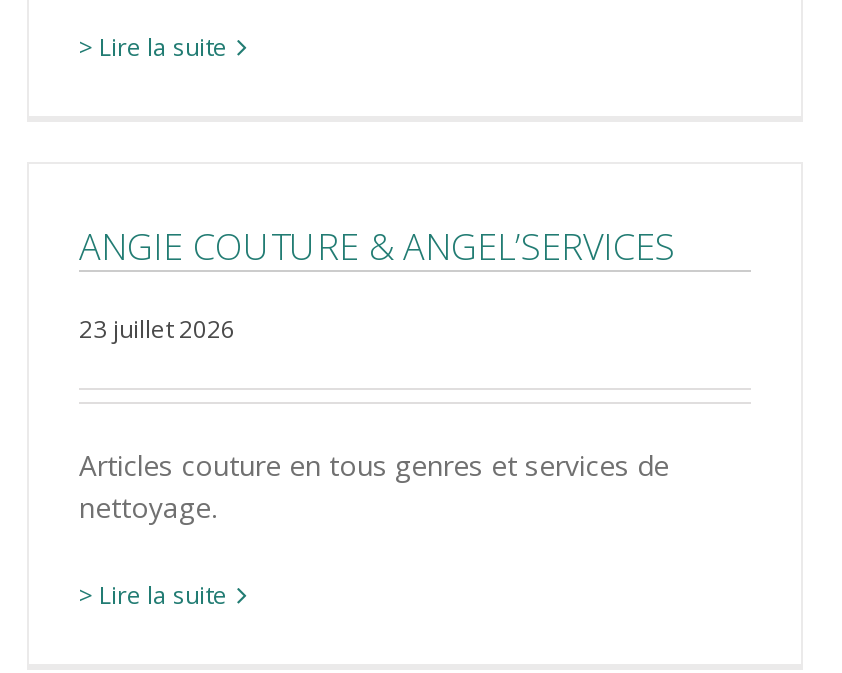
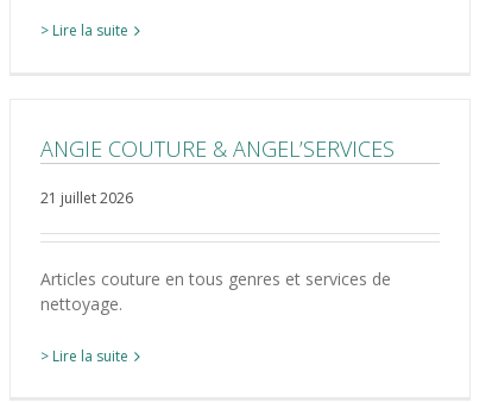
[79,311,235,345] 23 juillet 2026 -> [40,188,133,208] 21 juillet 2026

